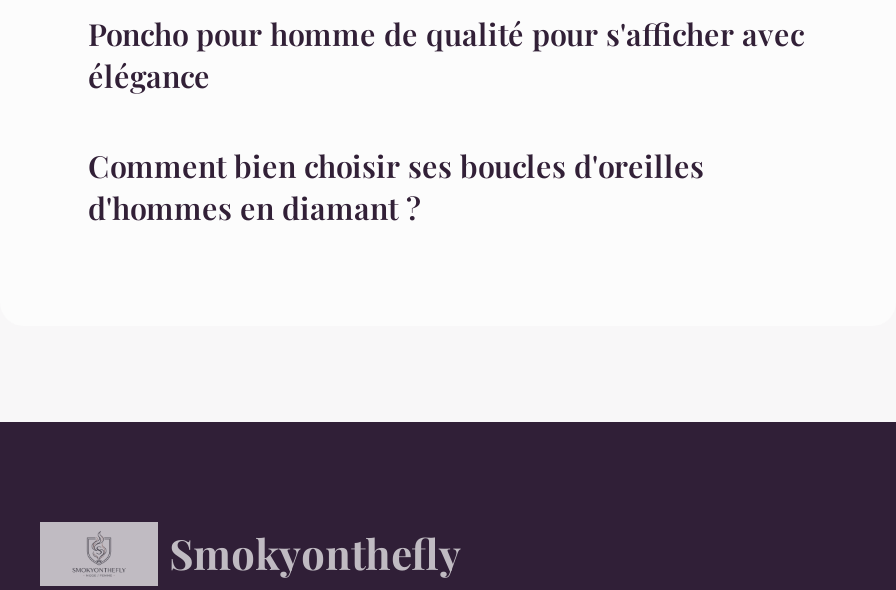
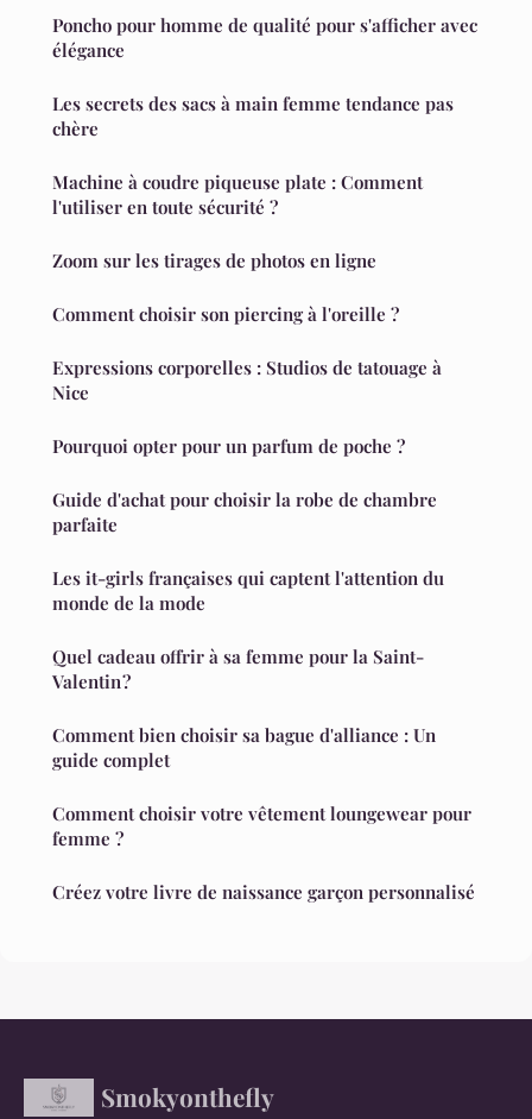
[88,147,704,229] Comment bien choisir ses boucles d'oreilles | d'hommes en diamant ? -> [52,92,475,904] Les secrets des sacs à main femme tendance pas | chère | Machine à coudre piqueuse plate : Comment | l'utiliser en toute sécurité ? | Zoom sur les tirages de photos en ligne | Comment choisir son piercing à l'oreille ? | Expressions corporelles : Studios de tatouage à | Nice | Pourquoi opter pour un parfum de poche ? | Guide d'achat pour choisir la robe de chambre | parfaite | Les it-girls françaises qui captent l'attention du | monde de la mode | Quel cadeau offrir à sa femme pour la Saint- | Valentin ? | Comment bien choisir sa bague d'alliance : Un | guide complet | Comment choisir votre vêtement loungewear pour | femme ? | Créez votre livre de naissance garçon personnalisé

